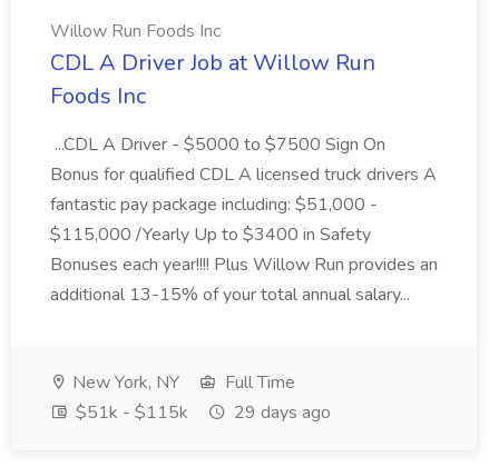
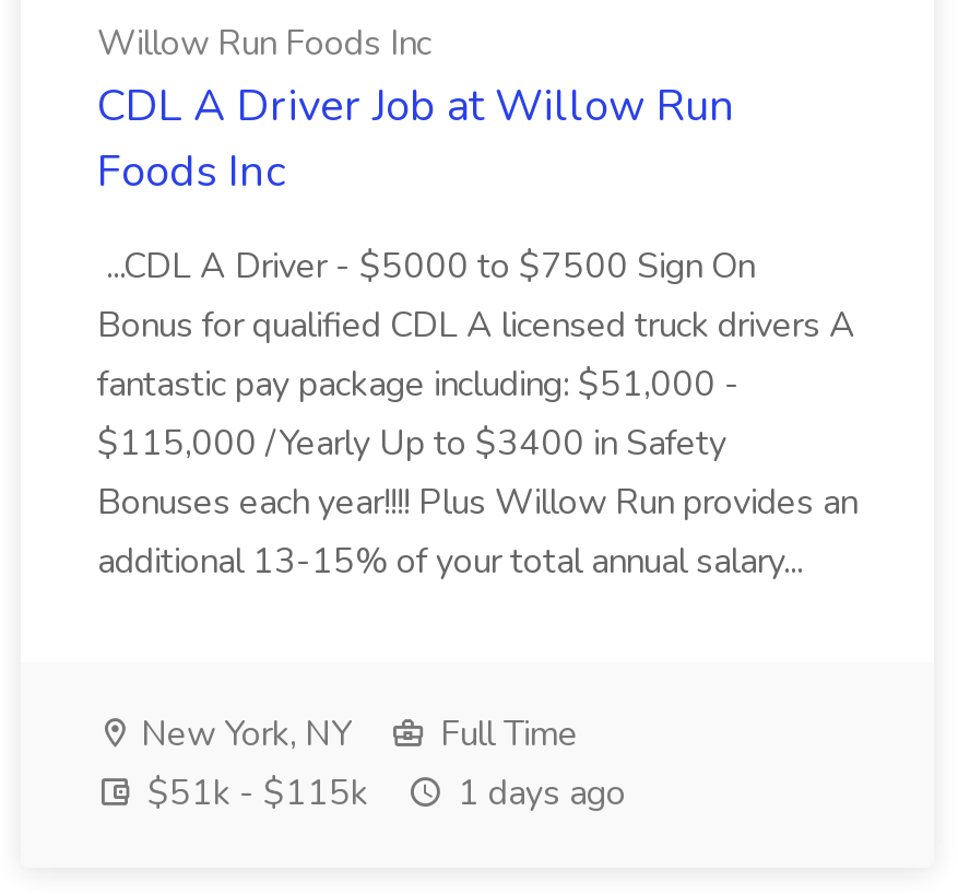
[71,400,331,425] $51k - $115k 29 days ago -> [139,769,626,817] $51k - $115k 1 days ago

